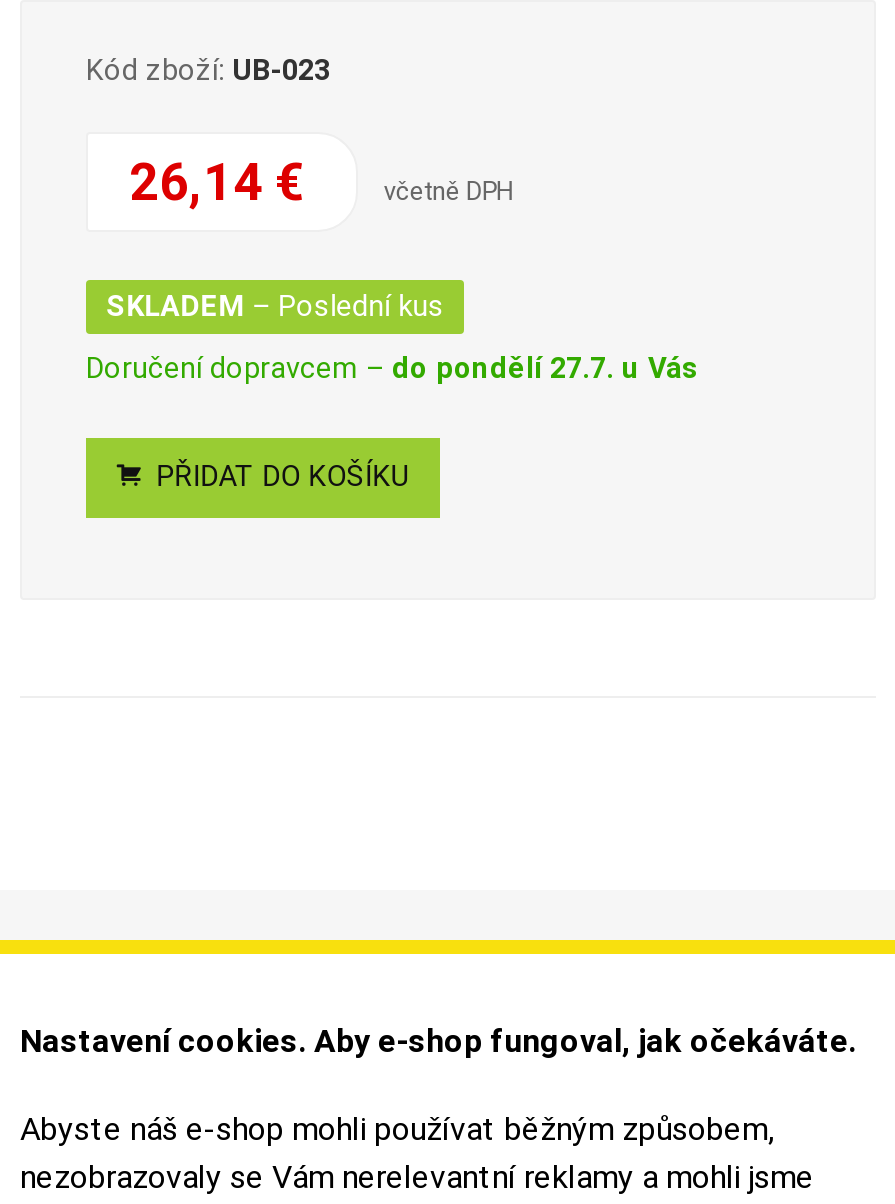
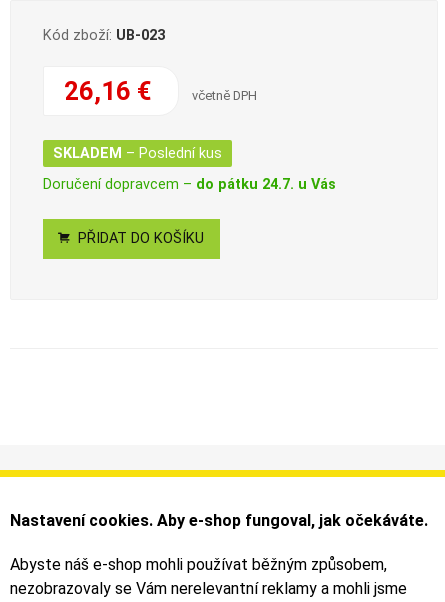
[129,152,305,212] 26,14 € -> [64,76,152,106] 26,16 €
[86,352,698,386] Doručení dopravcem – do pondělí 27.7. u Vás -> [43,176,336,193] Doručení dopravcem – do pátku 24.7. u Vás

